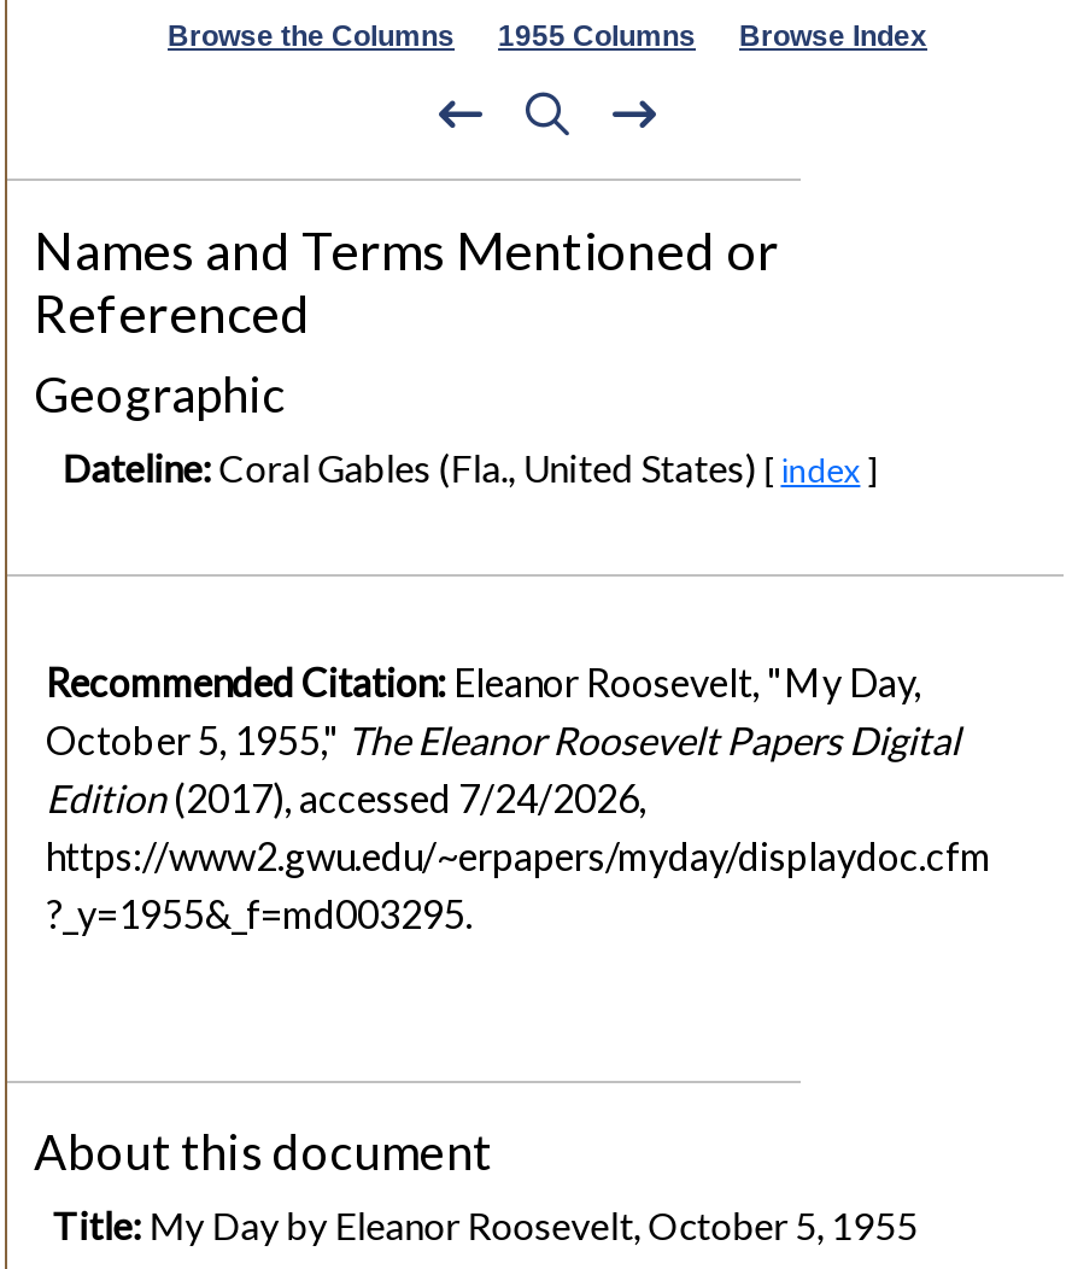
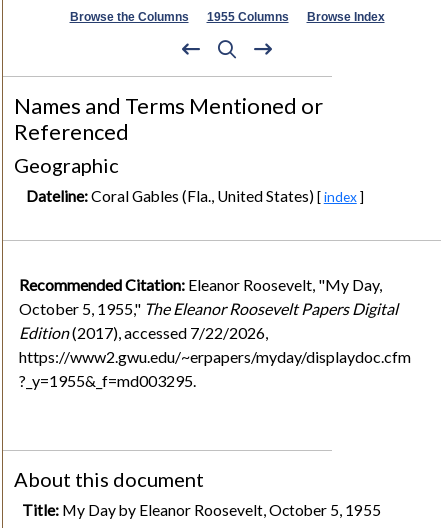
[46,774,646,820] Edition (2017), accessed 7/24/2026, -> [19,323,268,342] Edition (2017), accessed 7/22/2026,

